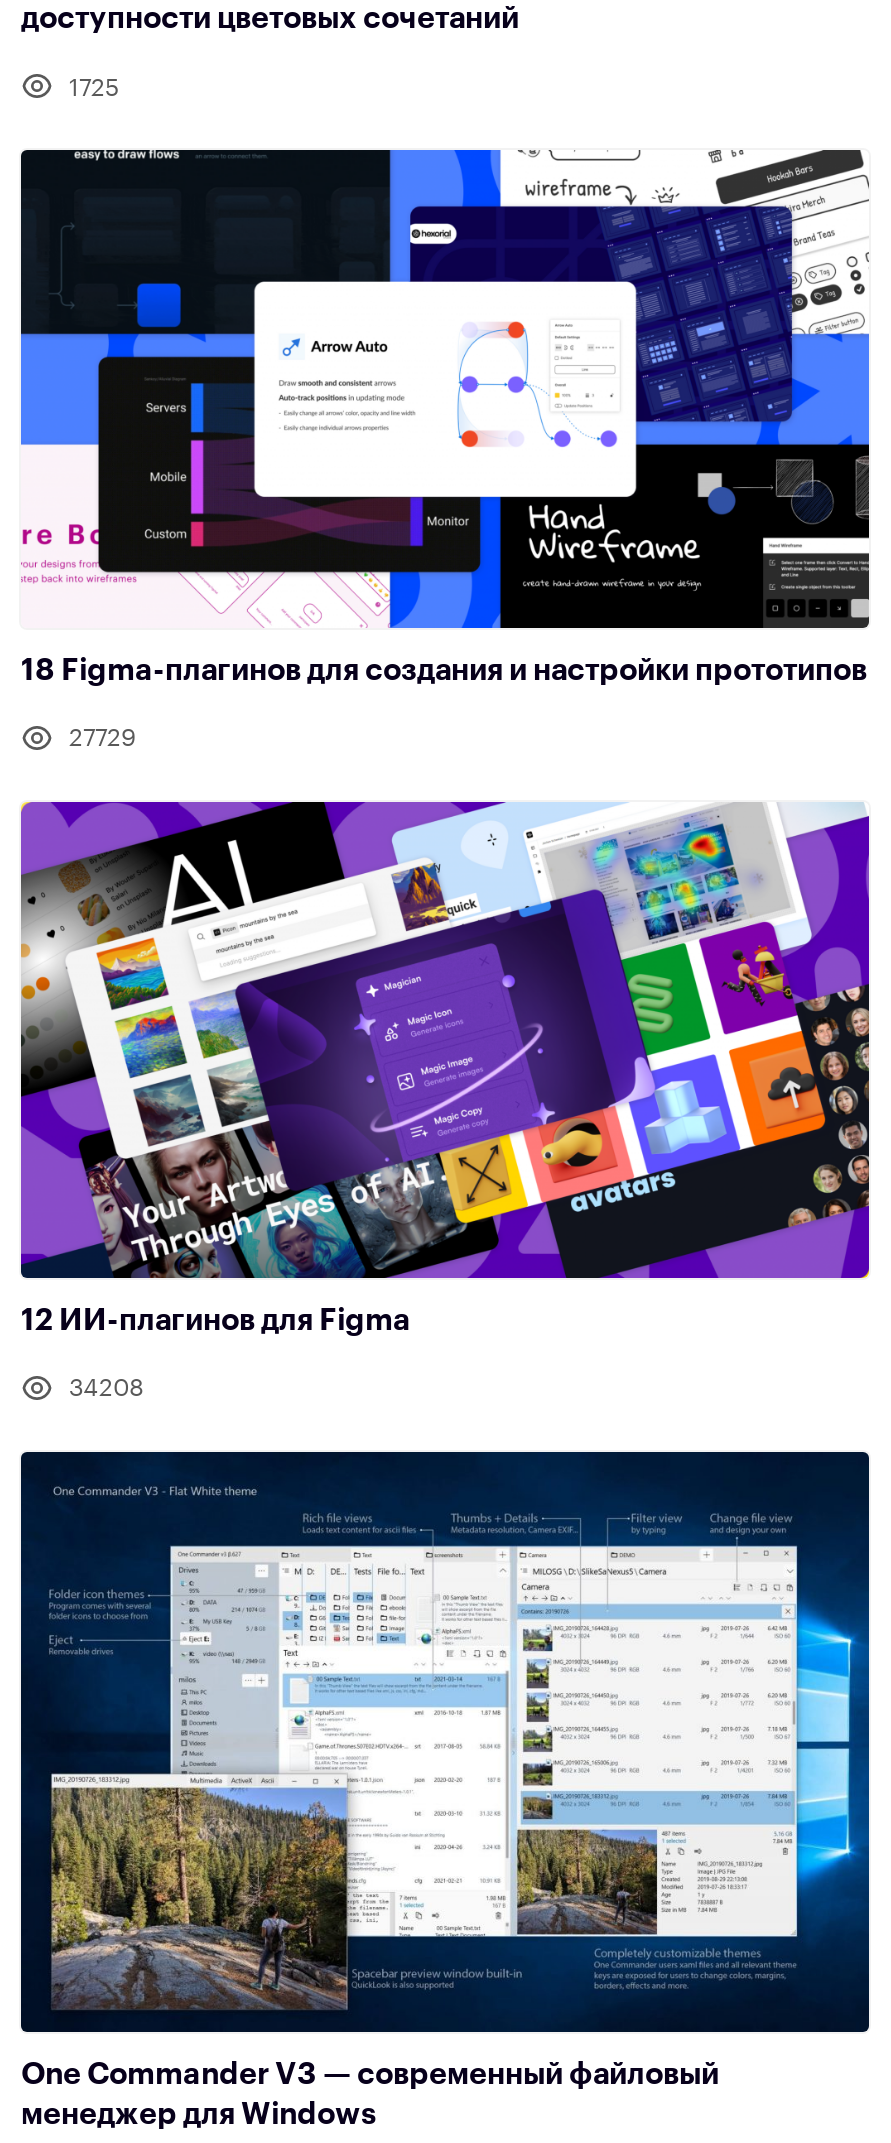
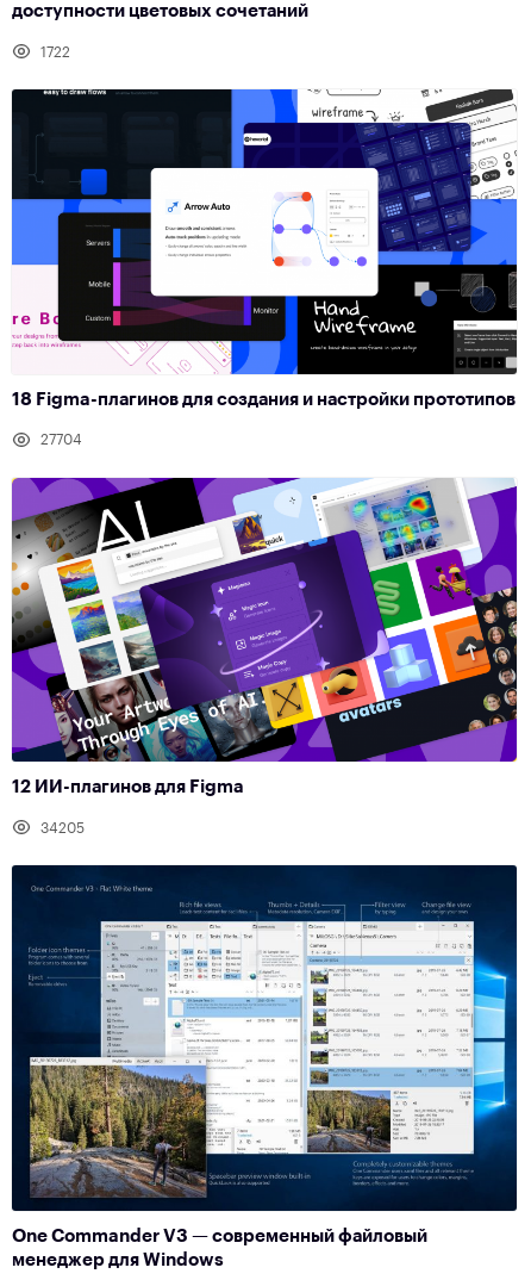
[69,75,119,99] 1725 -> [40,45,70,59] 1722
[69,726,137,750] 27729 -> [40,433,82,447] 27704
[69,1377,143,1401] 34208 -> [40,821,85,835] 34205

